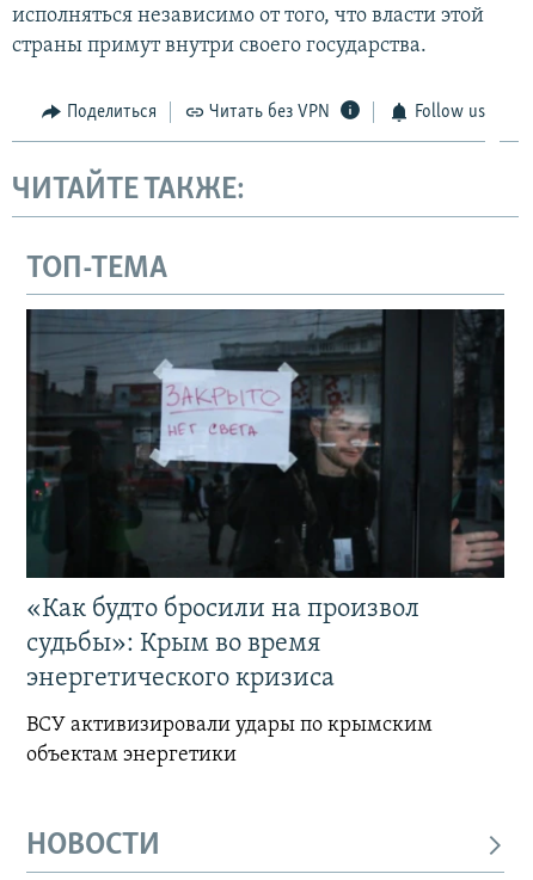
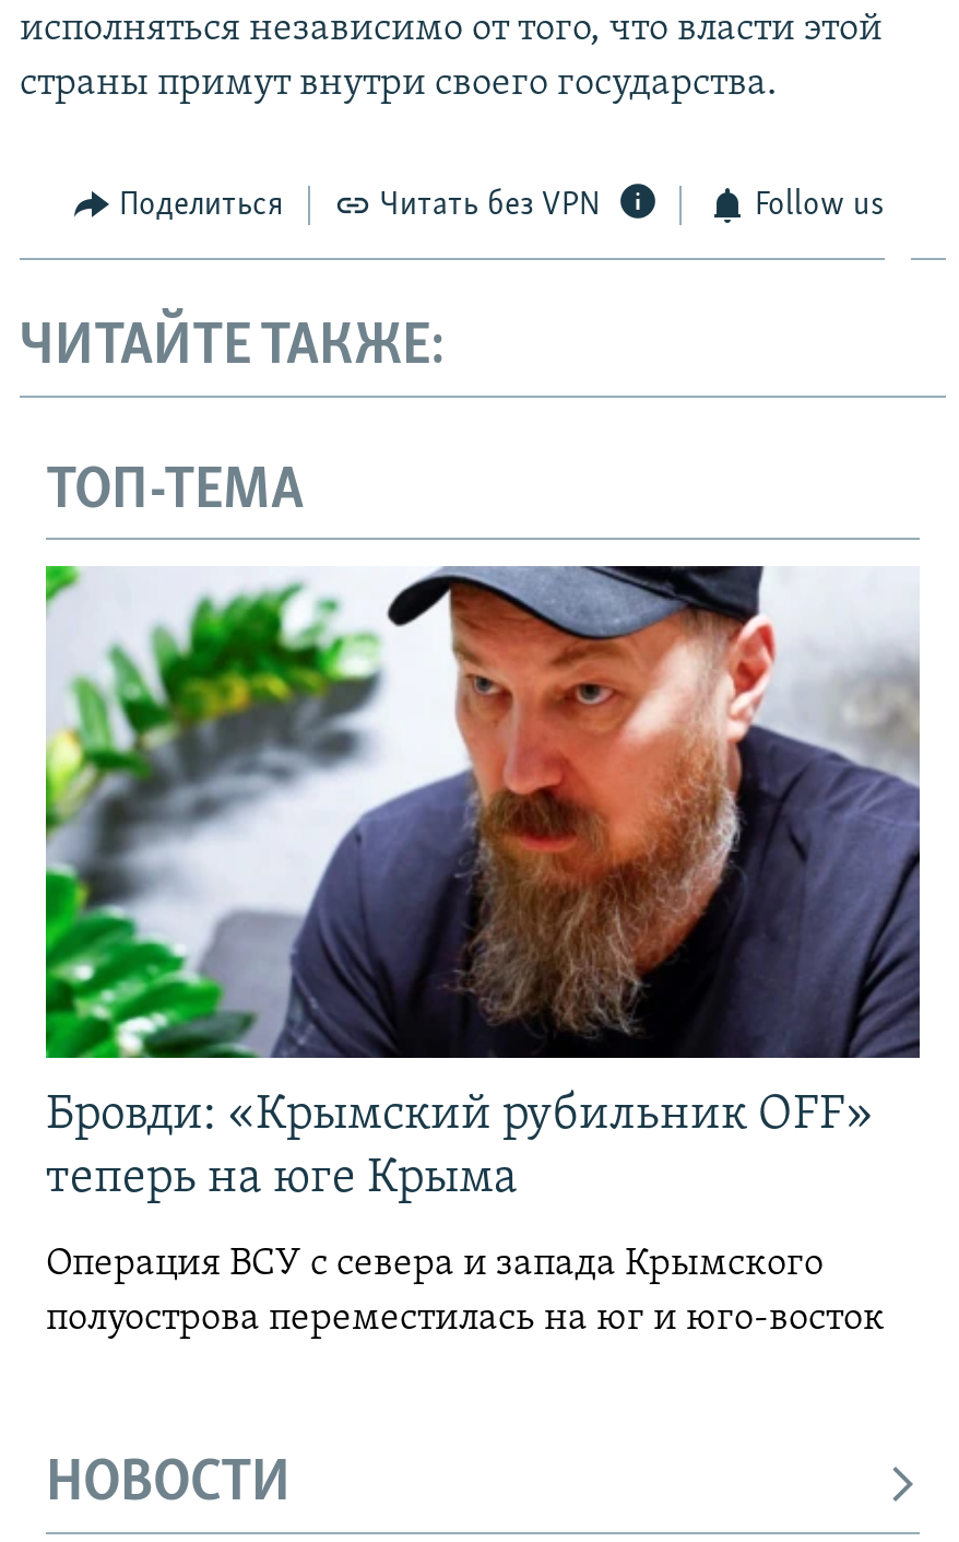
[25,308,506,693] [image] | «Как будто бросили на произвол | судьбы»: Крым во время | энергетического кризиса -> [44,564,922,1205] [image] | Бровди: «Крымский рубильник OFF» | теперь на юге Крыма
[26,715,433,767] ВСУ активизировали удары по крымским | объектам энергетики -> [46,1245,885,1341] Операция ВСУ с севера и запада Крымского | полуострова переместилась на юг и юго-восток

